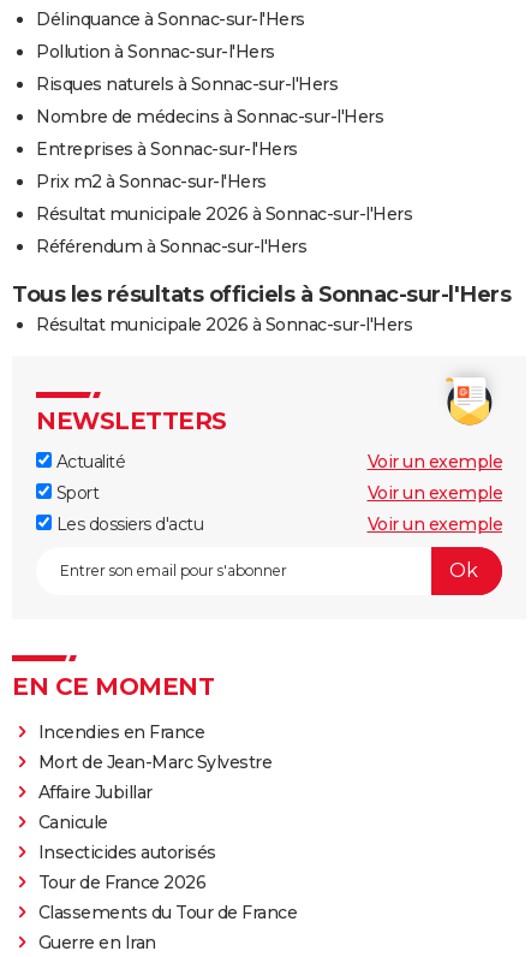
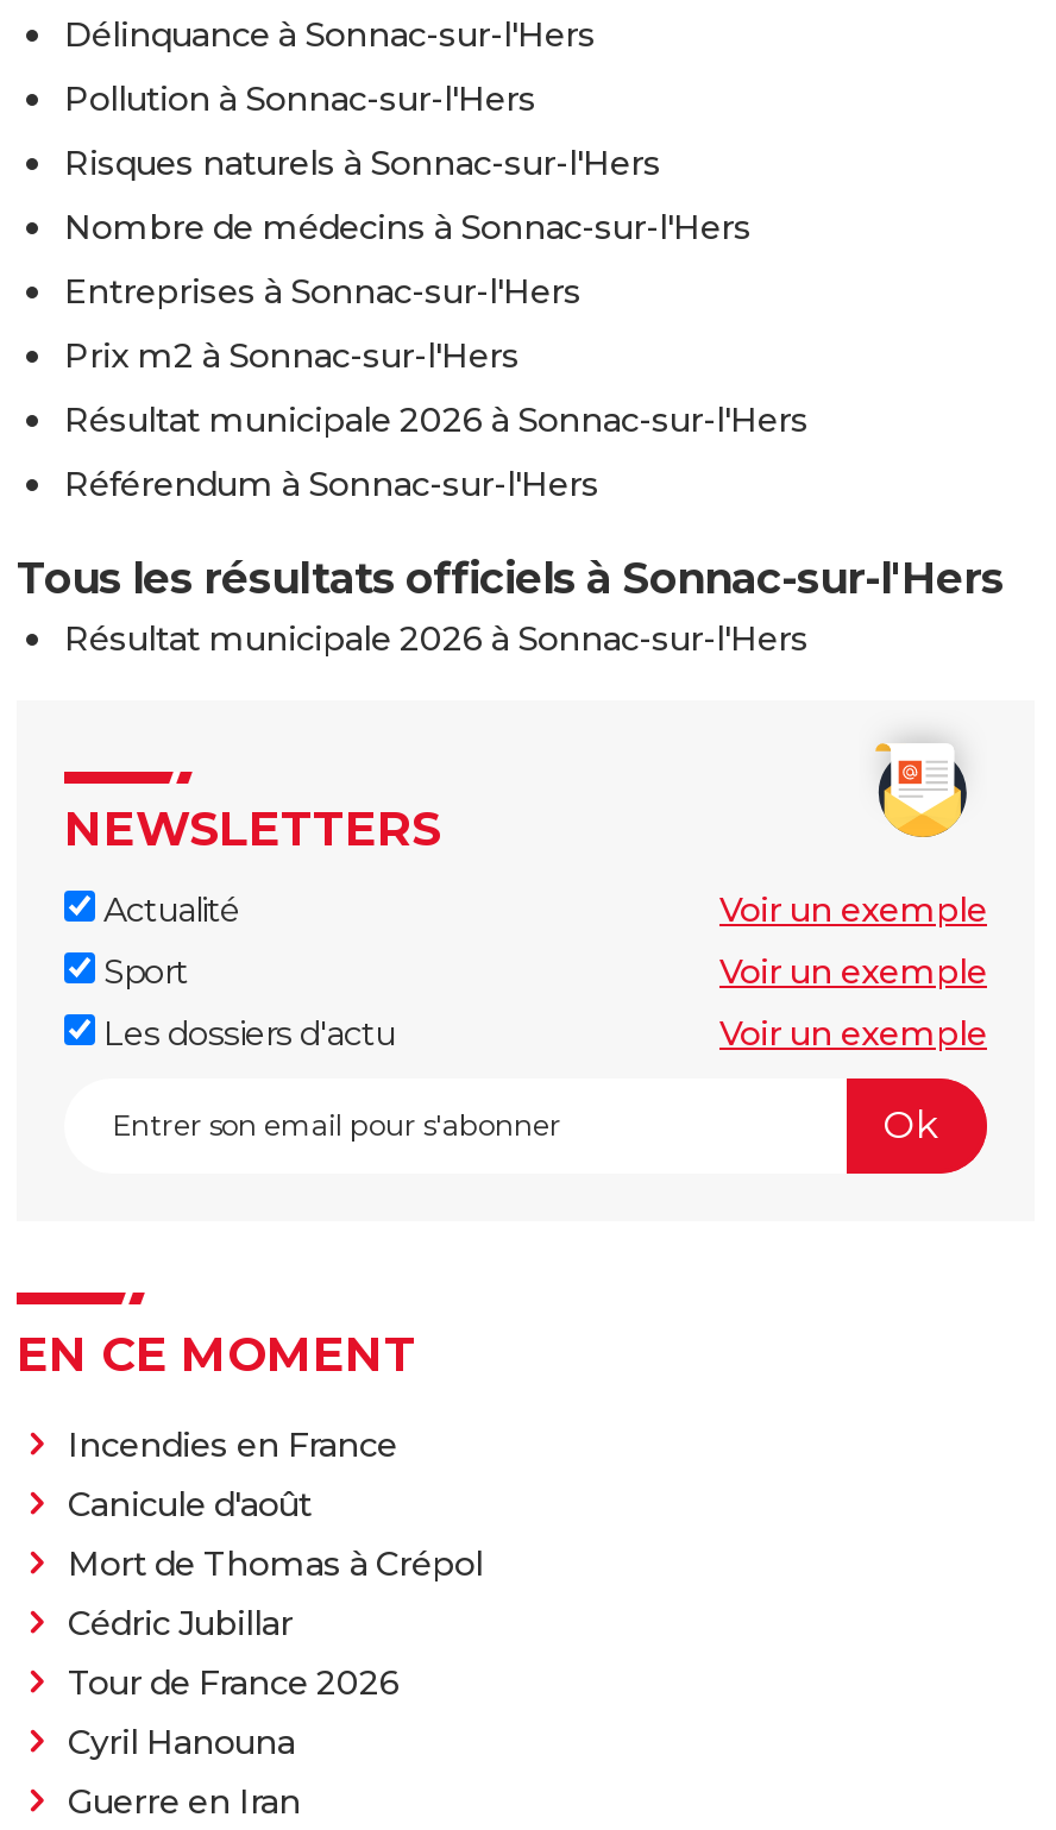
[38,751,272,863] Mort de Jean-Marc Sylvestre | Affaire Jubillar | Canicule | Insecticides autorisés -> [68,1482,483,1643] Canicule d'août | Mort de Thomas à Crépol | Cédric Jubillar
[38,901,297,923] Classements du Tour de France -> [68,1719,295,1762] Cyril Hanouna

